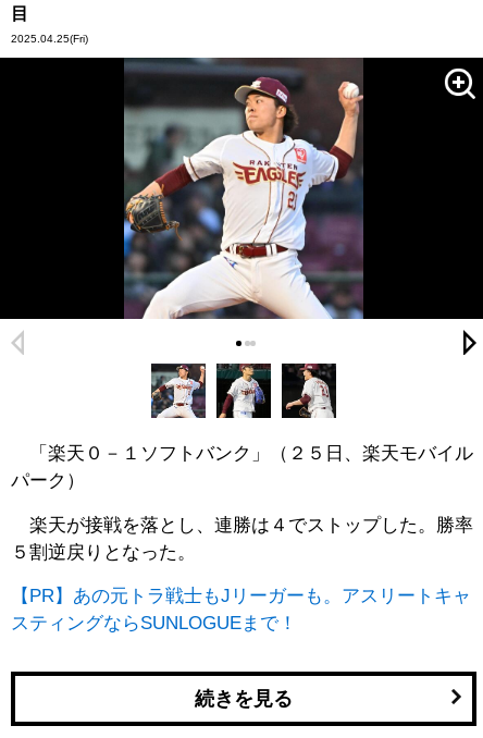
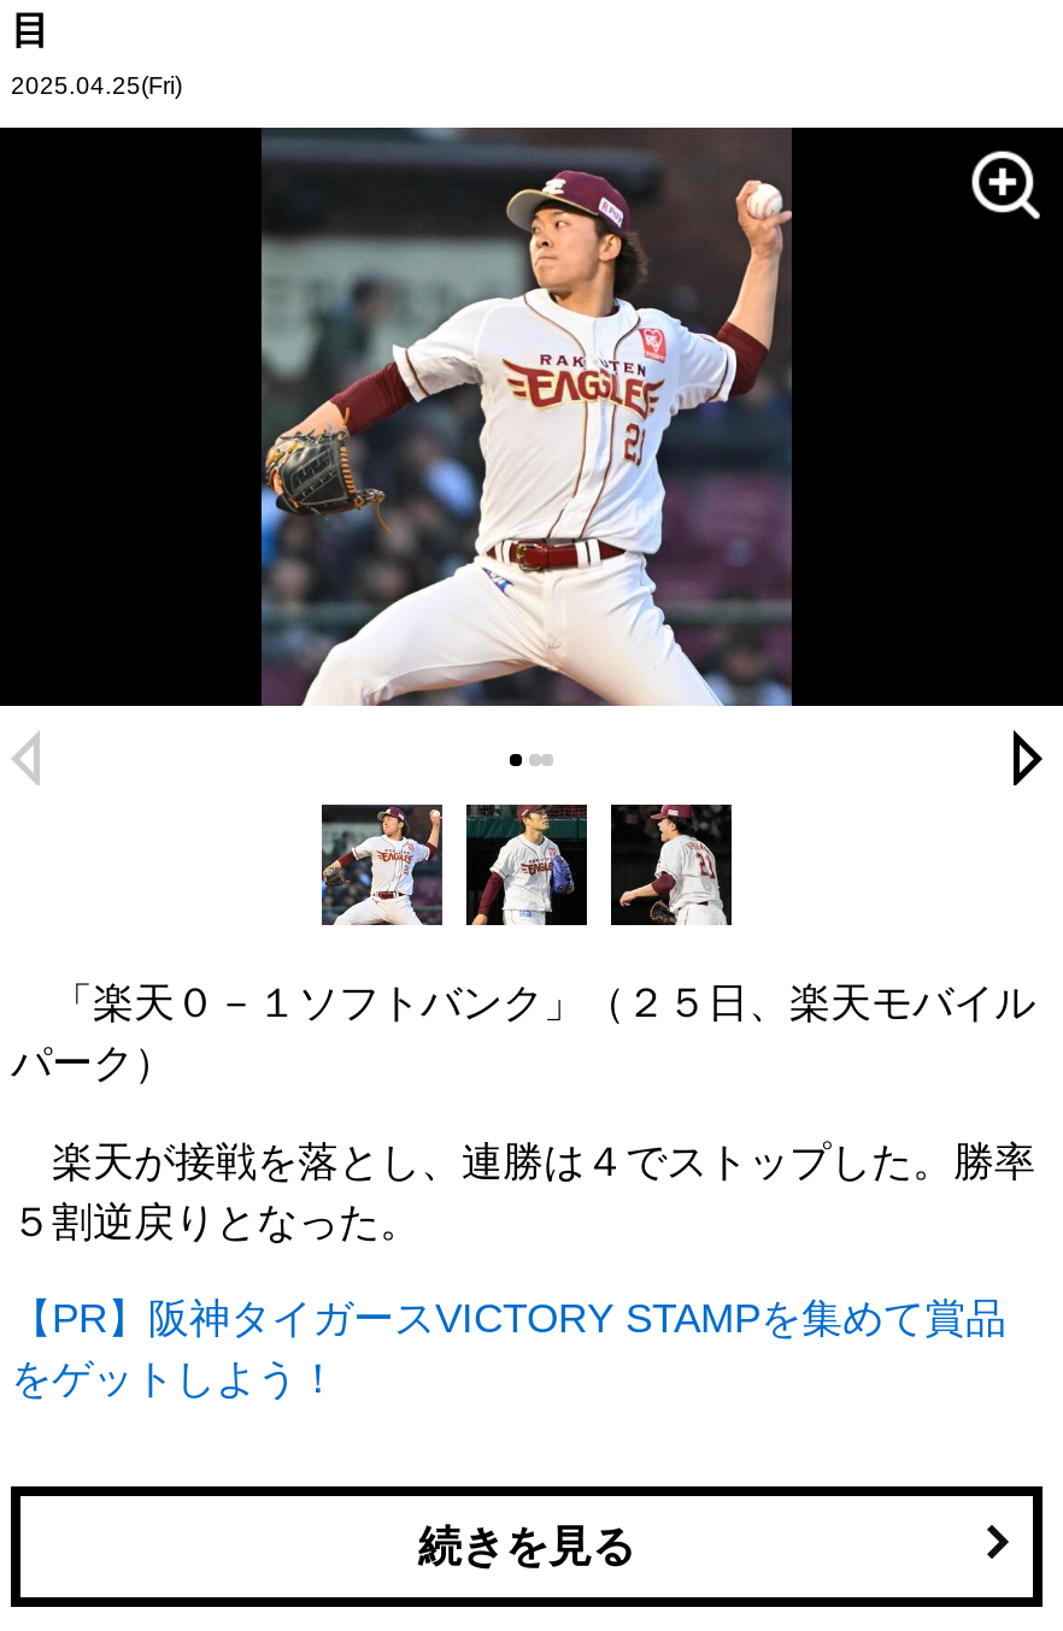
[11,585,471,633] 【PR】あの元トラ戦士もJリーガーも。アスリートキャ | スティングならSUNLOGUEまで！ -> [11,1295,1006,1401] 【PR】阪神タイガースVICTORY STAMPを集めて賞品 | をゲットしよう！

